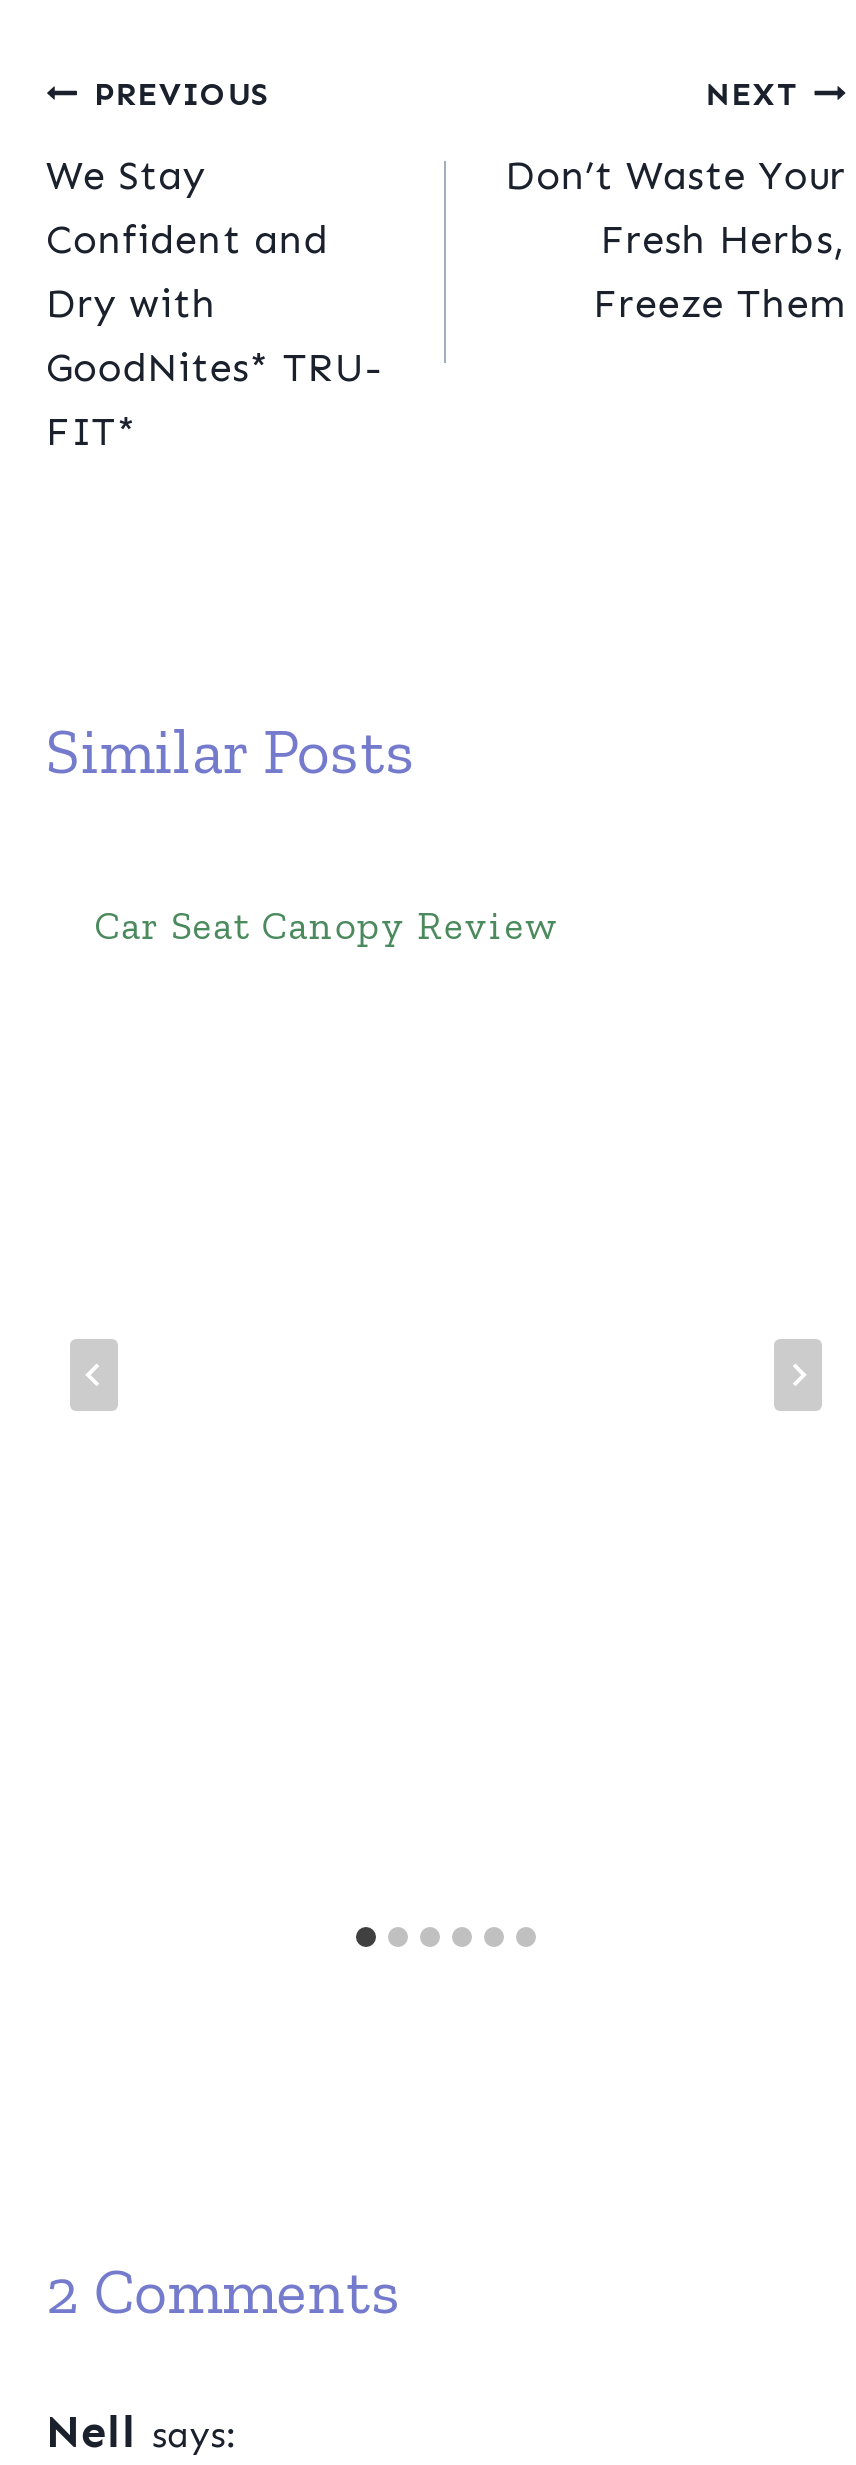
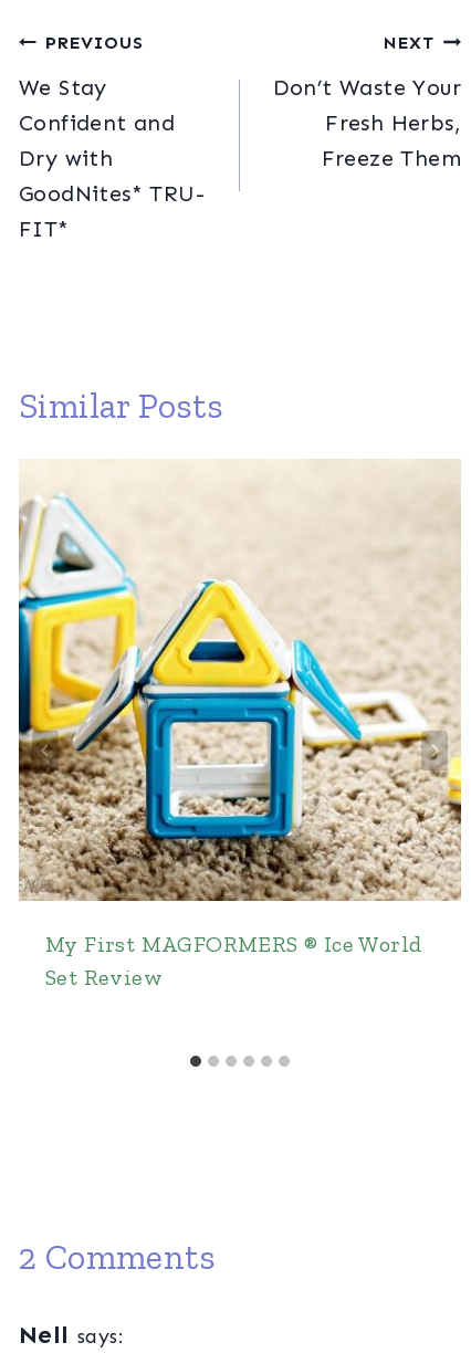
none -> [18,459,462,902] [image]
[94,901,560,949] Car Seat Canopy Review -> [45,931,422,990] My First MAGFORMERS ® Ice World | Set Review

